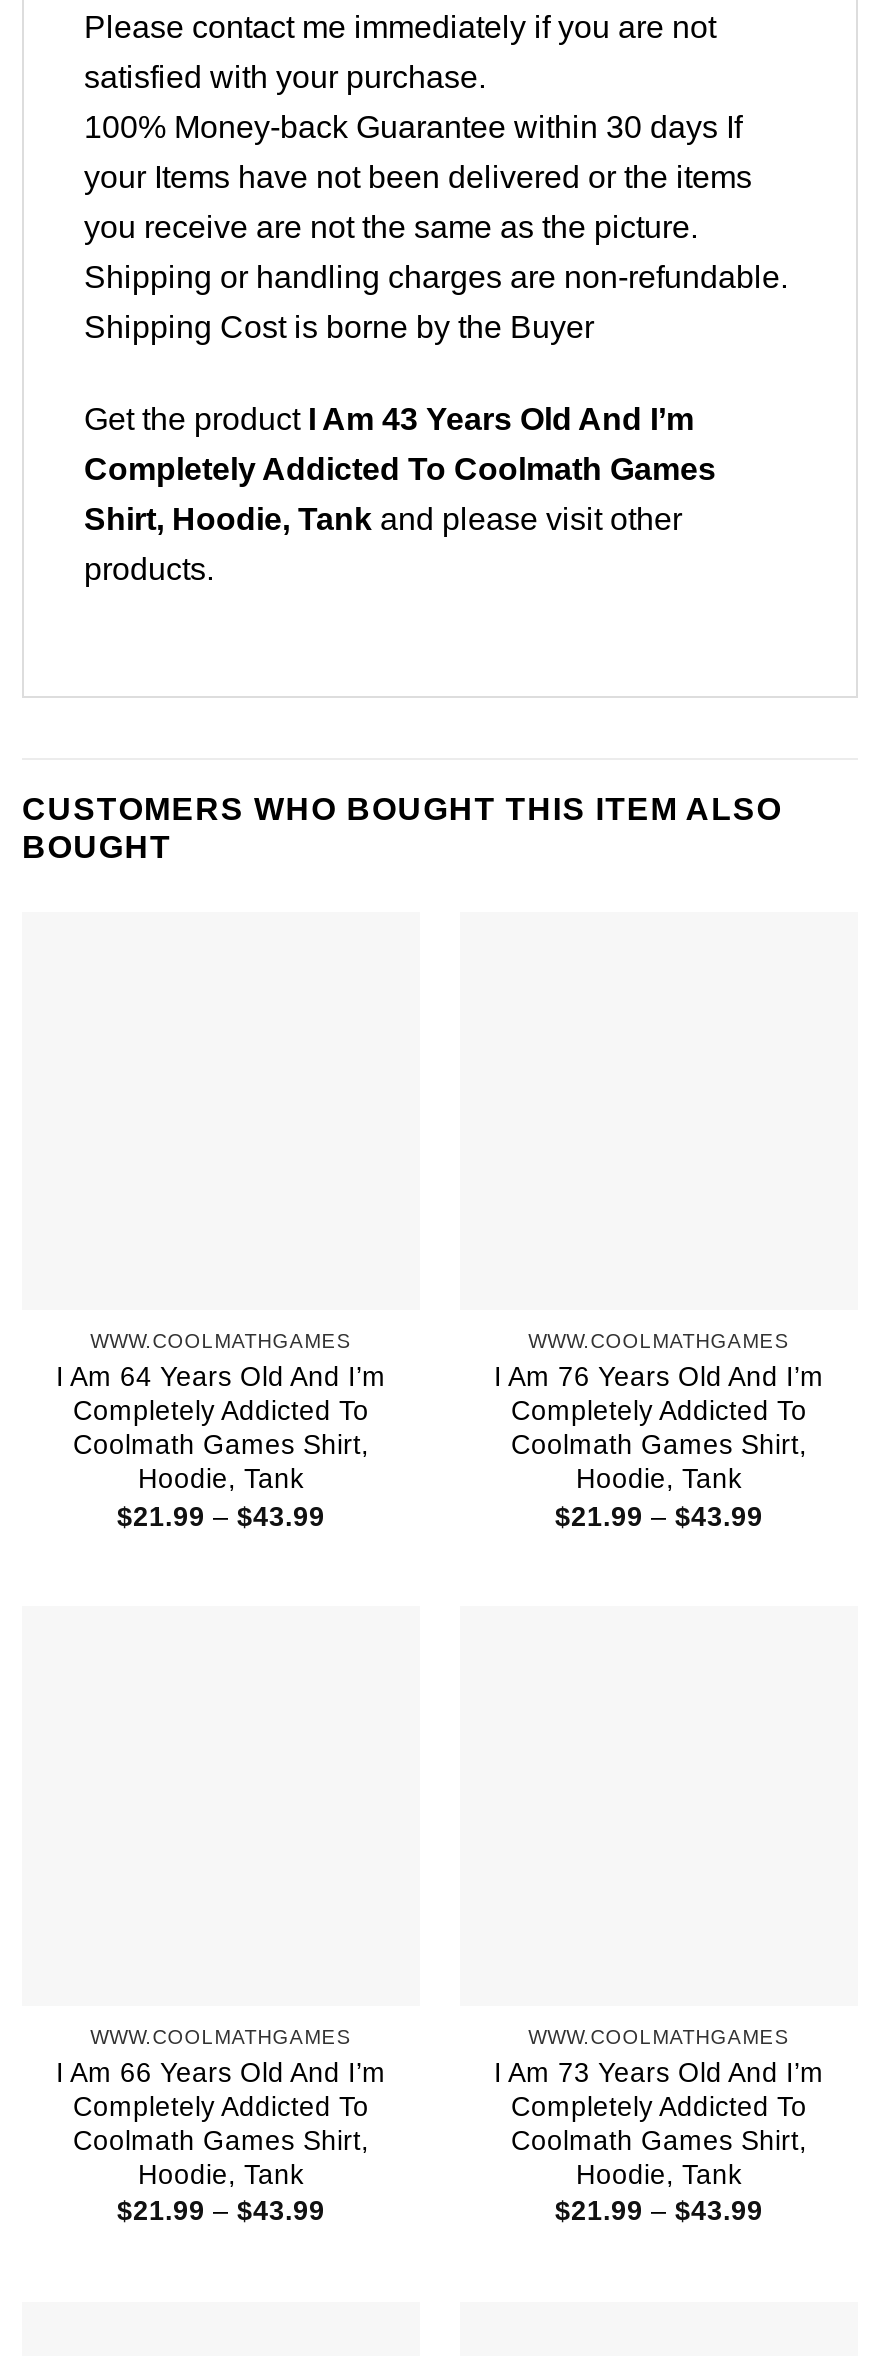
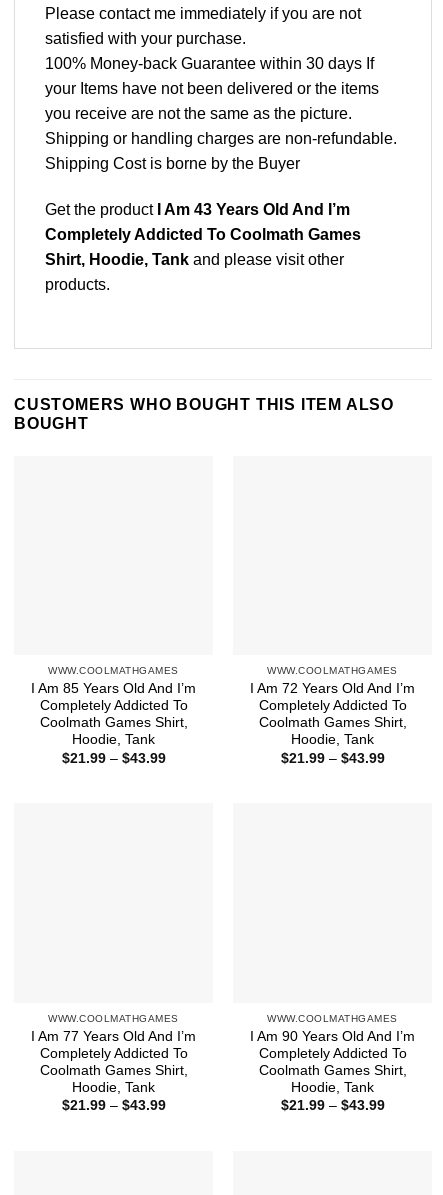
[56,1362,386,1392] I Am 64 Years Old And I’m -> [31,681,196,696] I Am 85 Years Old And I’m
[494,1362,824,1392] I Am 76 Years Old And I’m -> [250,681,415,696] I Am 72 Years Old And I’m
[56,2058,386,2088] I Am 66 Years Old And I’m -> [31,1029,196,1044] I Am 77 Years Old And I’m
[494,2058,824,2088] I Am 73 Years Old And I’m -> [250,1029,415,1044] I Am 90 Years Old And I’m

